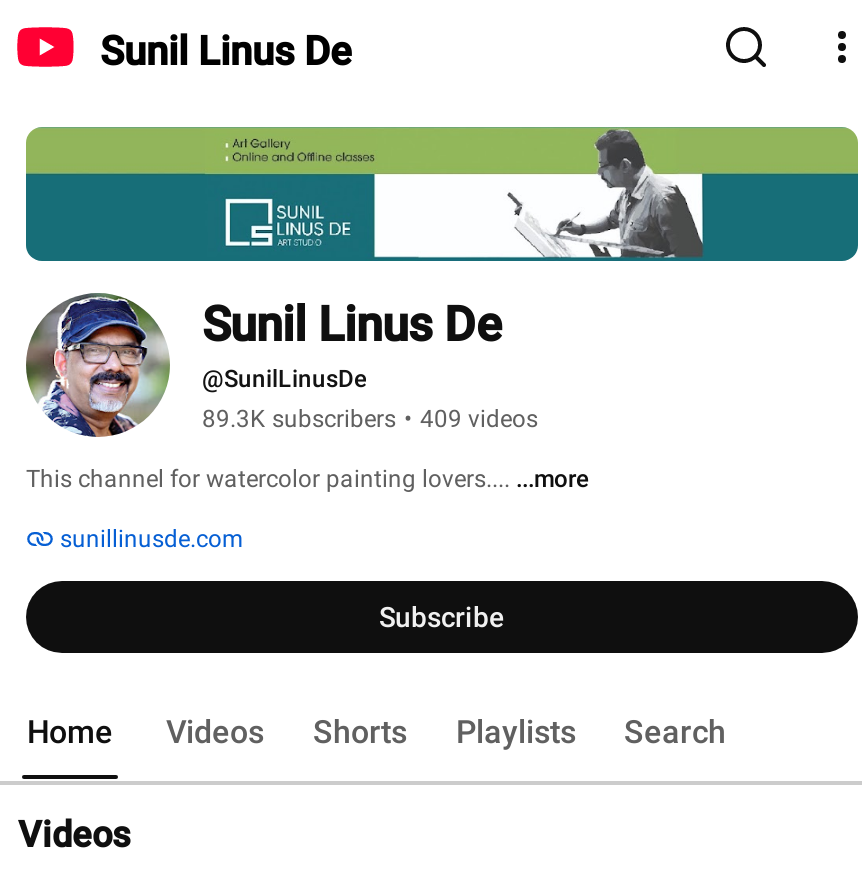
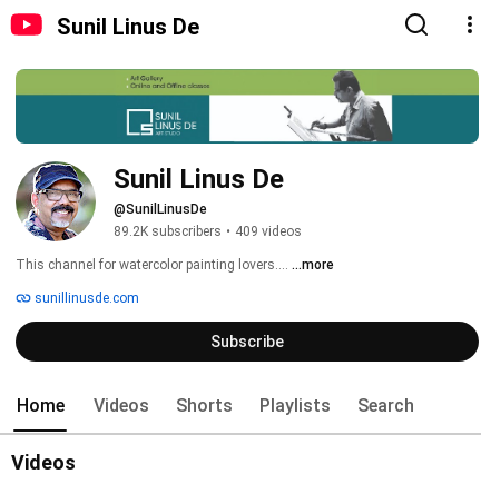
[202,405,538,433] 89.3K subscribers • 409 videos -> [114,224,302,239] 89.2K subscribers • 409 videos

